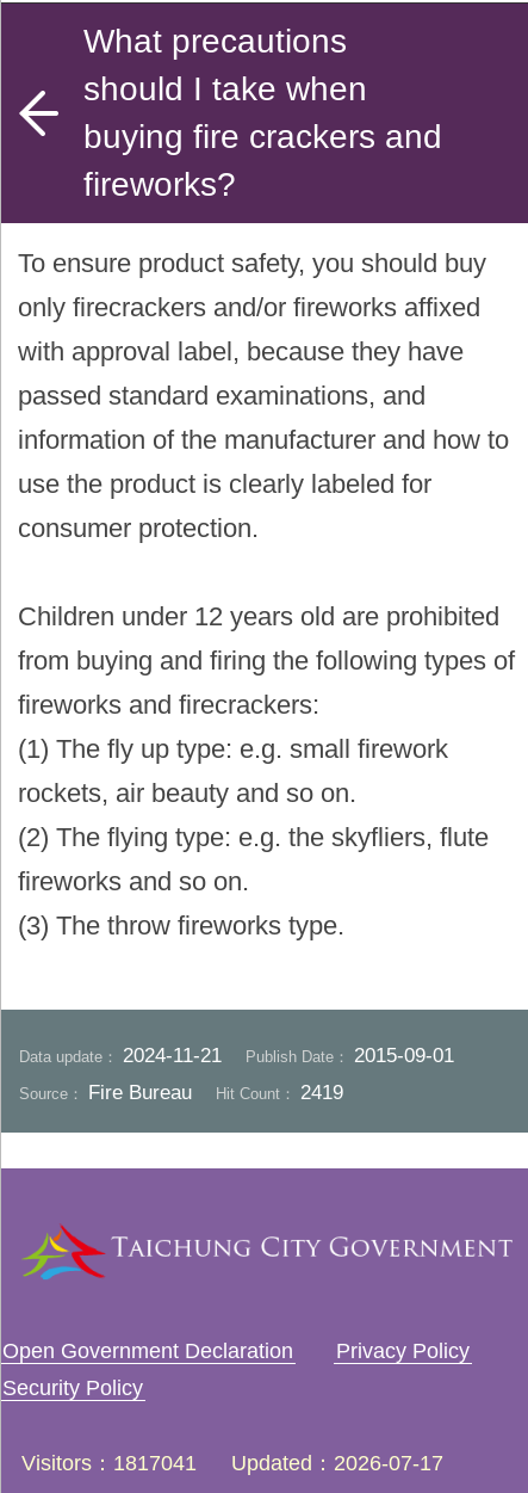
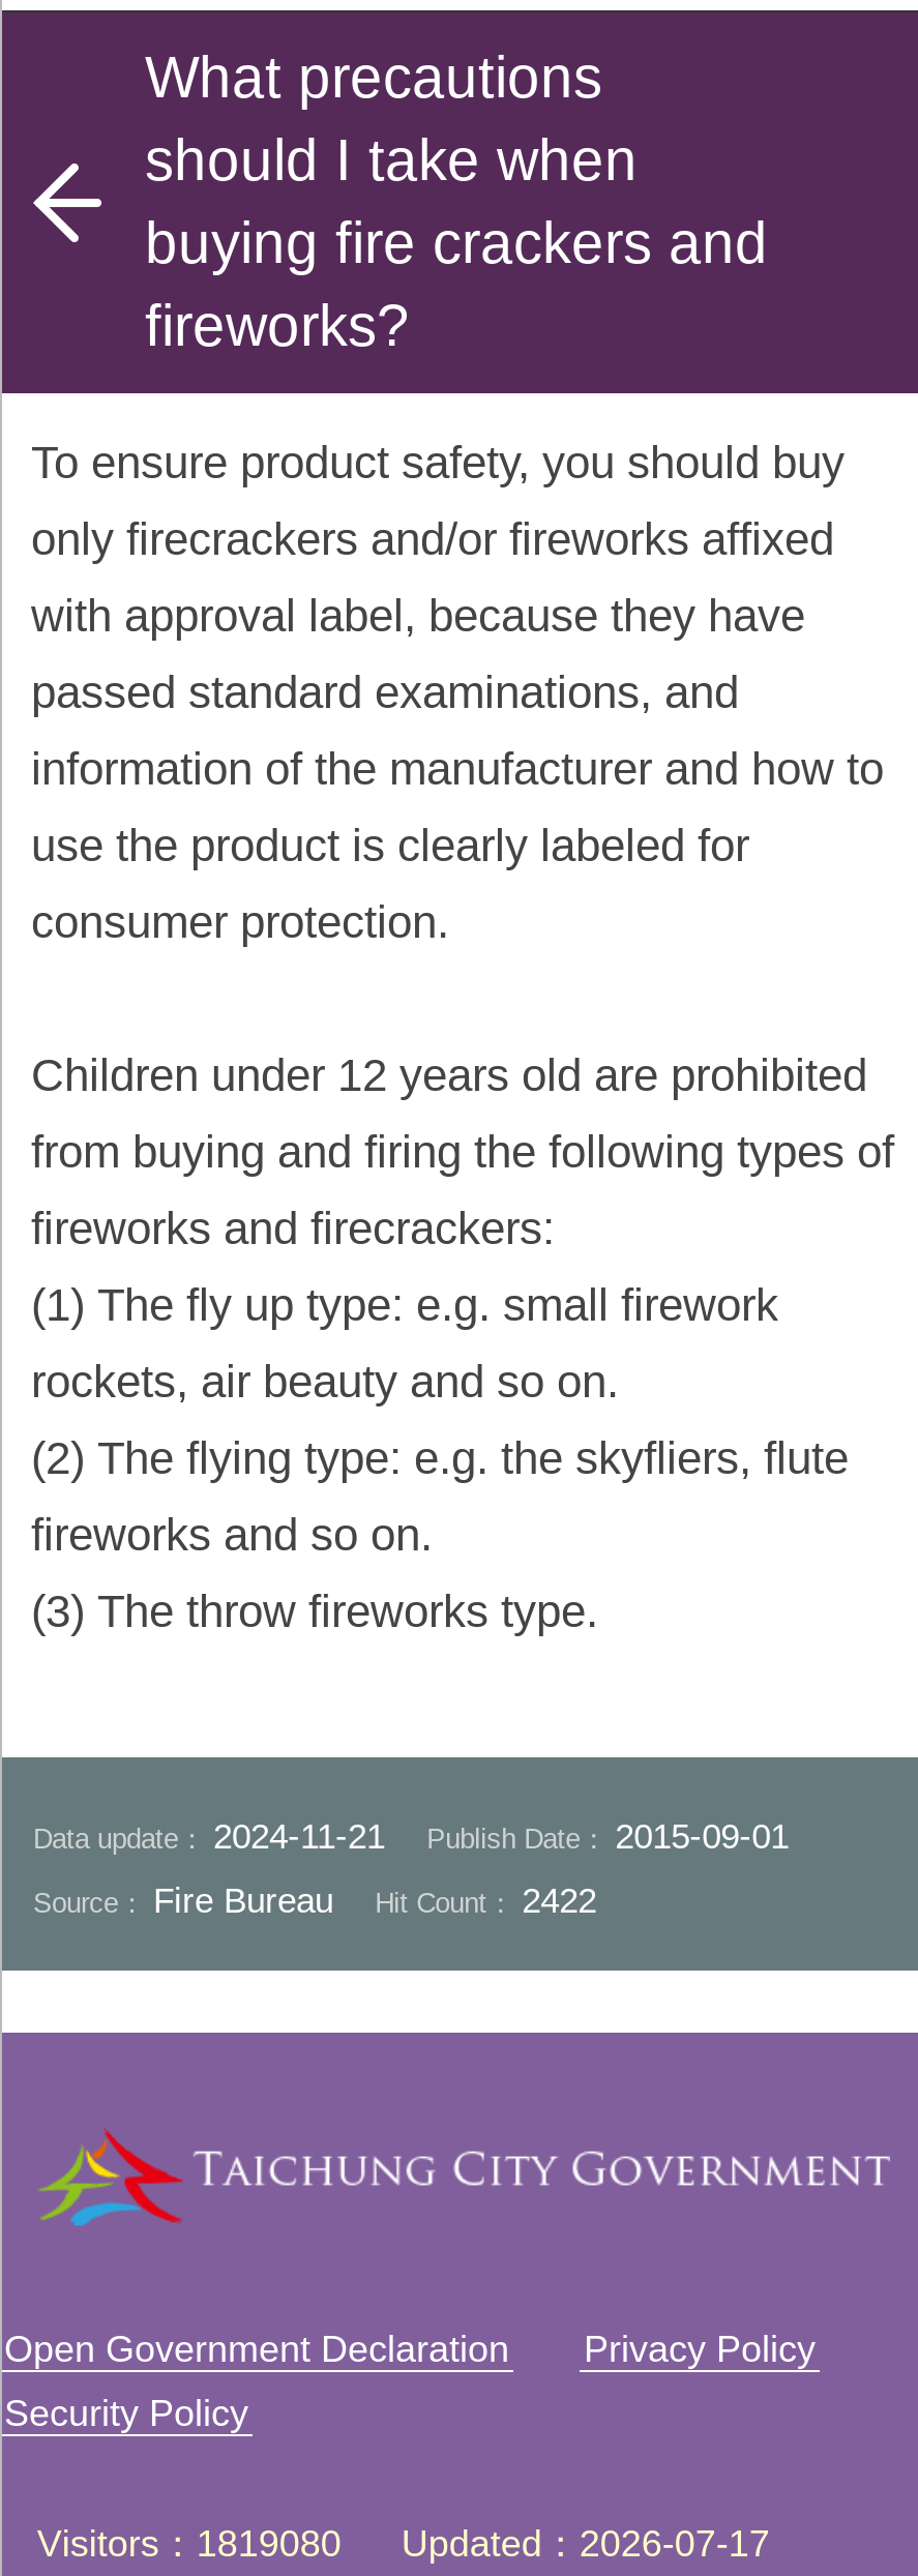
[19,1082,343,1104] Source：Fire Bureau Hit Count：2419 -> [33,1882,596,1922] Source：Fire Bureau Hit Count：2422
[21,1451,443,1475] Visitors 1817041 Updated 2026-07-17 -> [37,2523,770,2565] Visitors 1819080 Updated 2026-07-17

